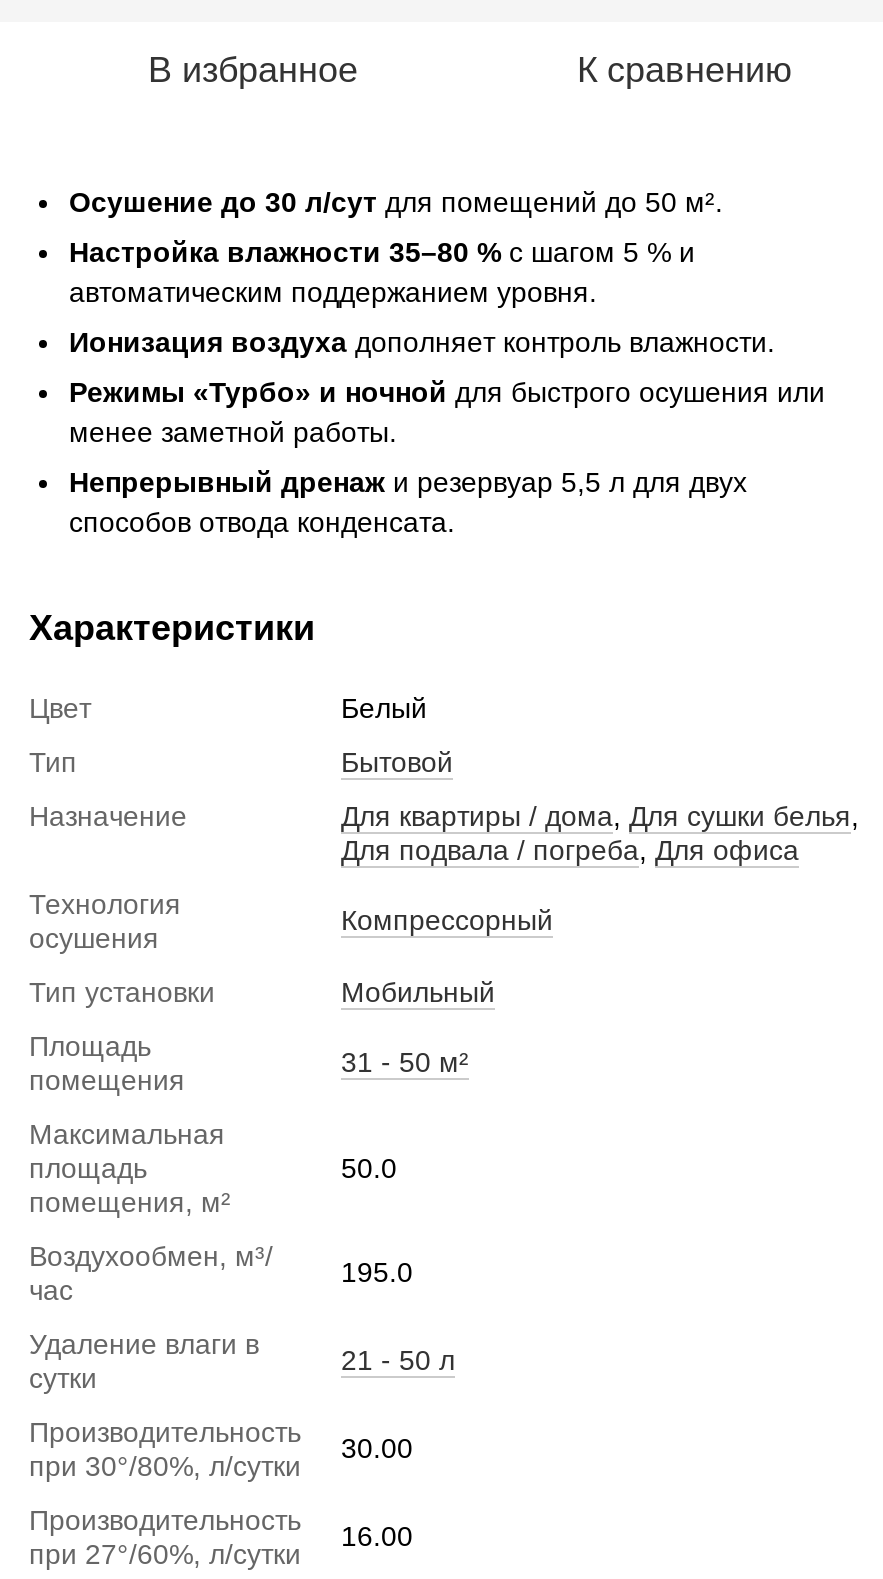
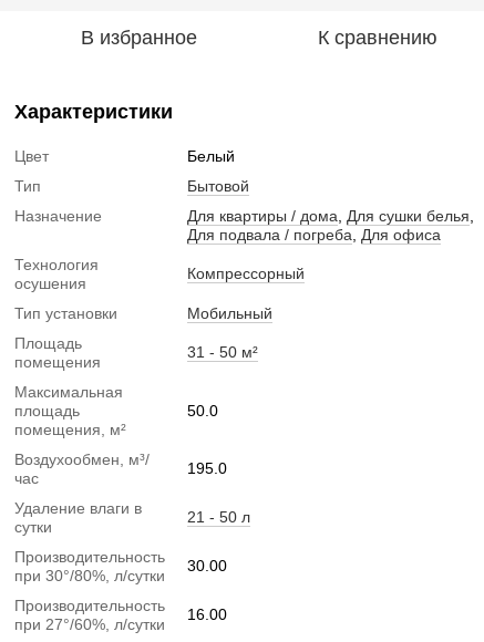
[69,185,825,537] Осушение до 30 л/сут для помещений до 50 м². | Настройка влажности 35–80 % с шагом 5 % и | автоматическим поддержанием уровня. | Ионизация воздуха дополняет контроль влажности. | Режимы «Турбо» и ночной для быстрого осушения или | менее заметной работы. | Непрерывный дренаж и резервуар 5,5 л для двух | способов отвода конденсата. -> none

